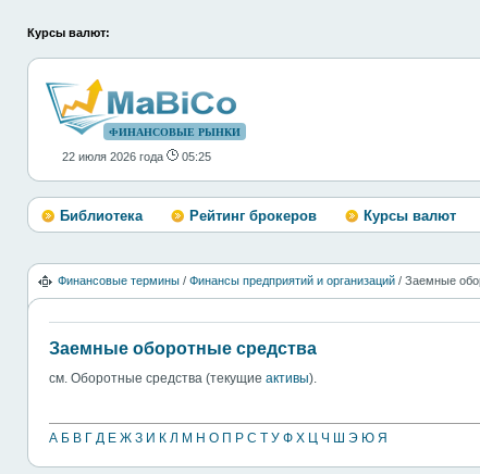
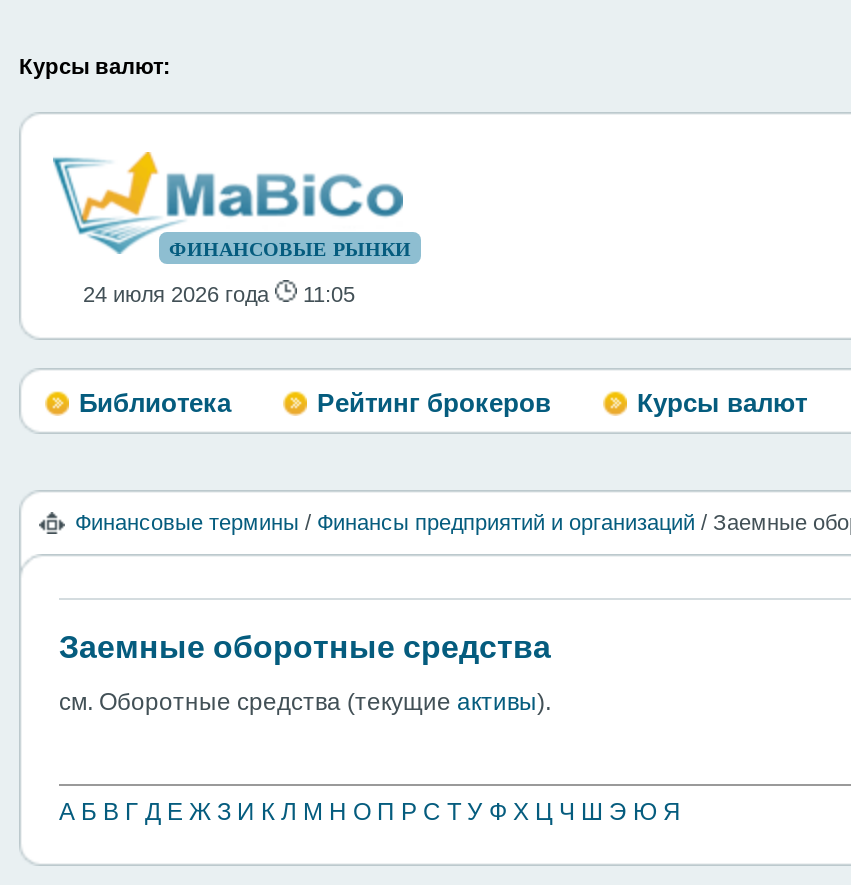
[62,150,167,163] 22 июля 2026 года -> [83,282,275,306] 24 июля 2026 года
[179,150,211,163] 05:25 -> [297,282,355,306] 11:05

